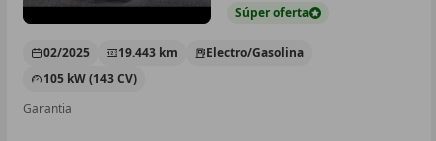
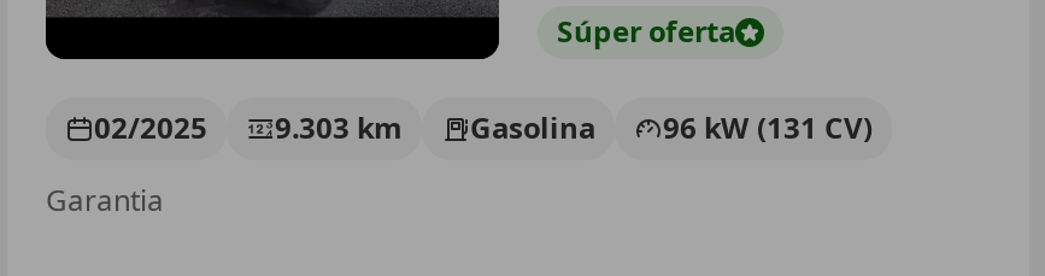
[43,44,304,87] 19.443 km | Electro/Gasolina | 105 kW (143 CV) -> [275,106,873,147] 9.303 km | Gasolina | 96 kW (131 CV)

